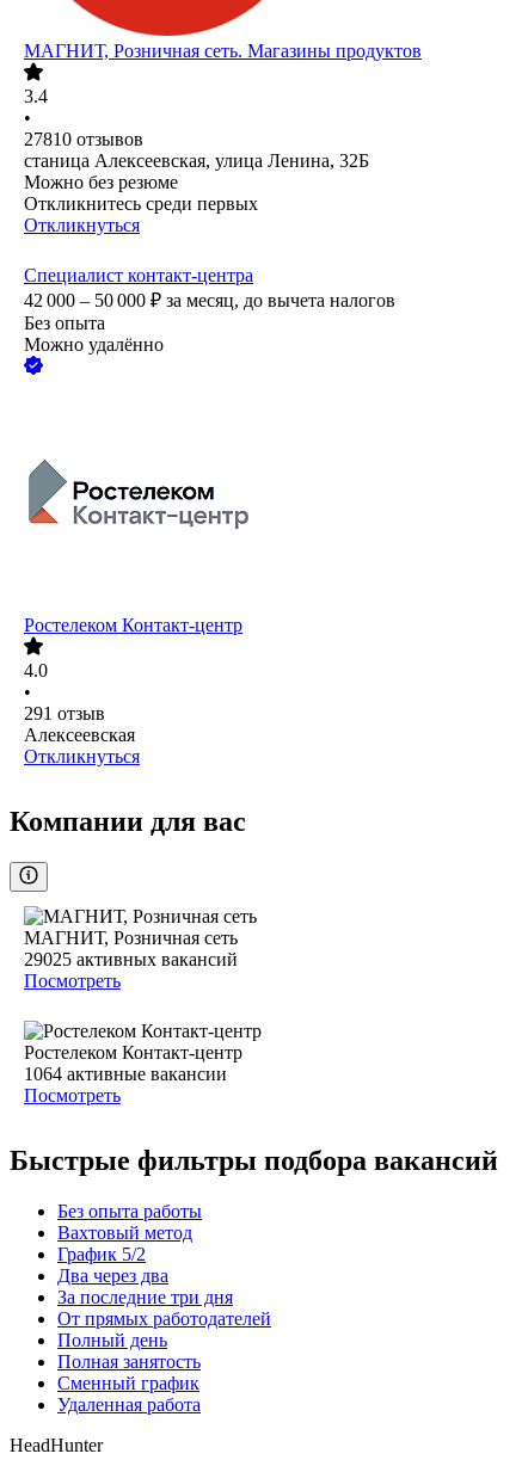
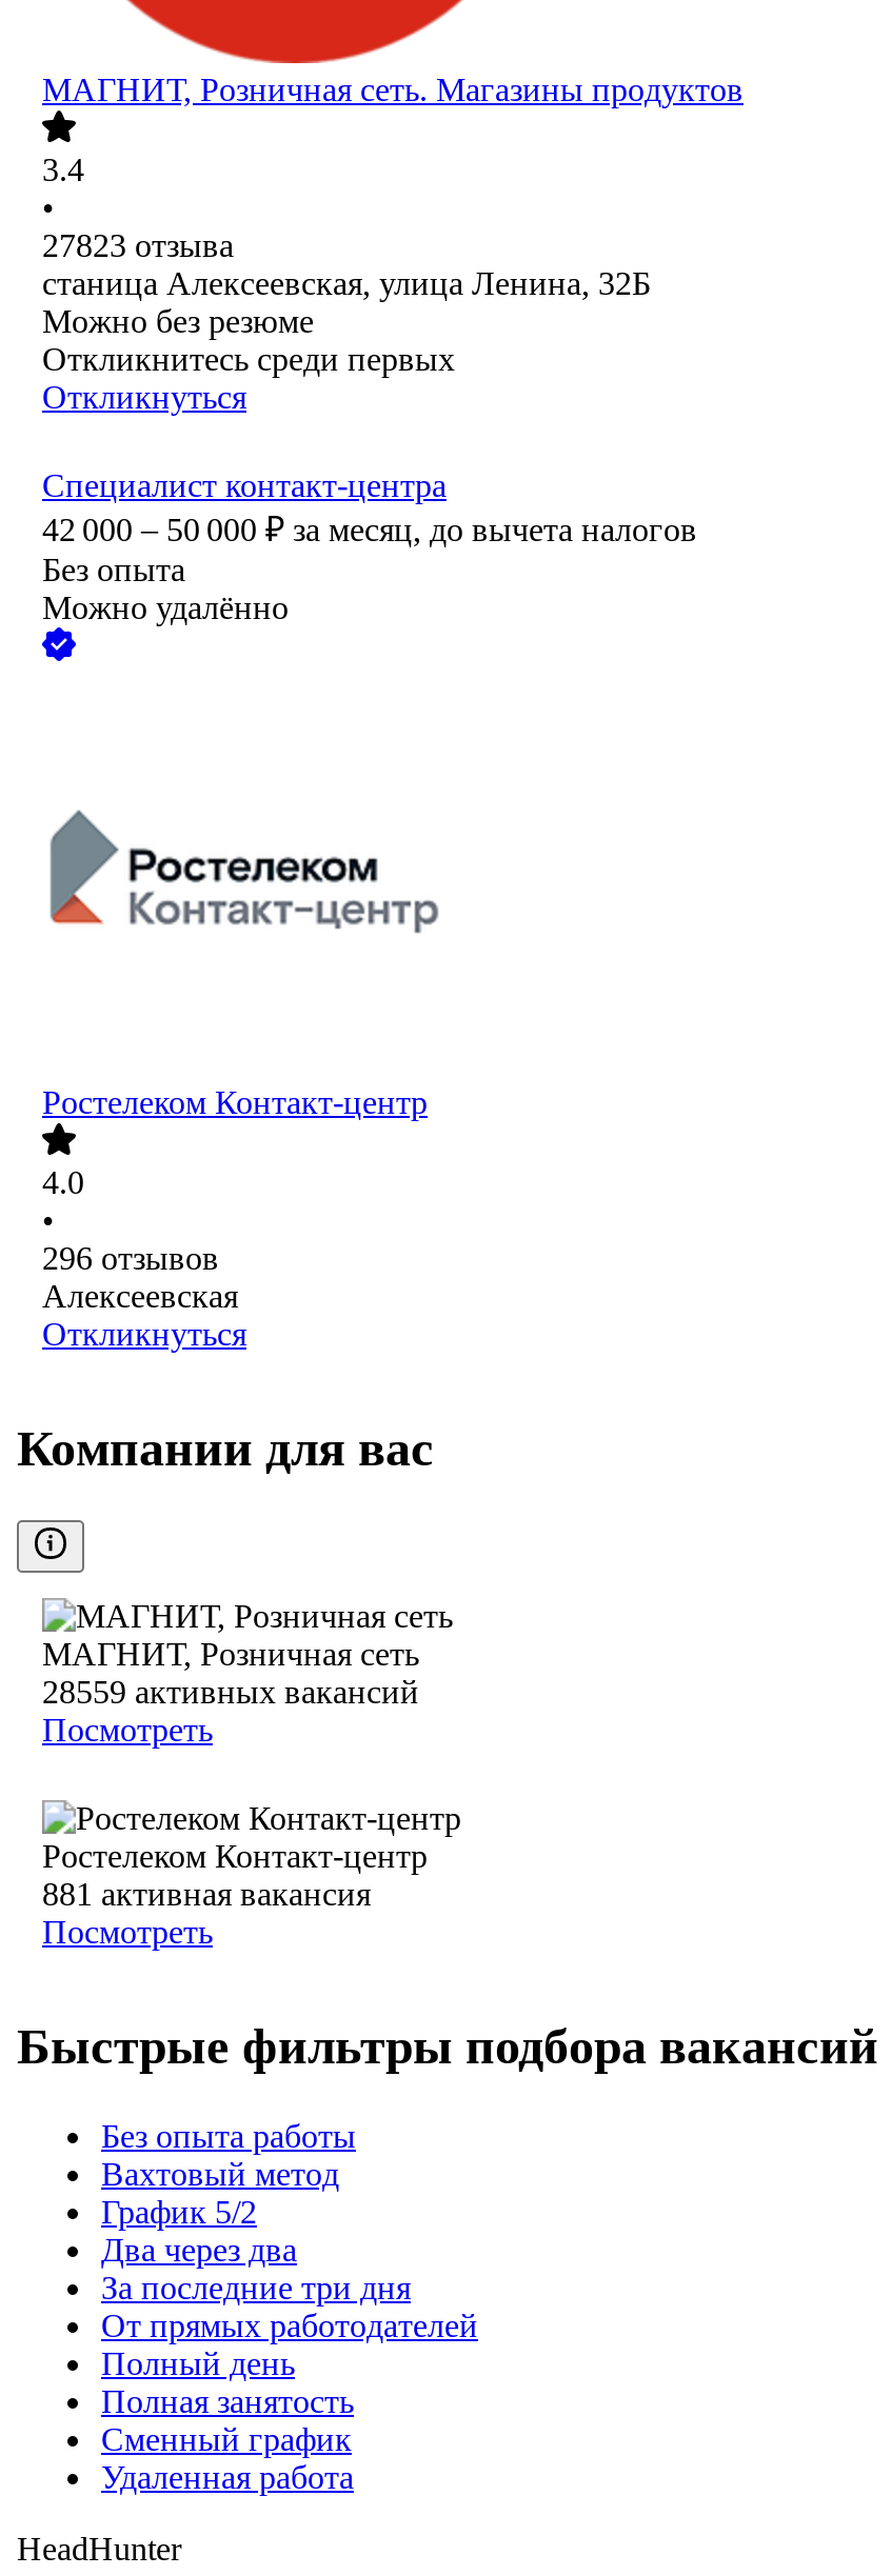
[24,130,143,150] 27810 отзывов -> [42,228,234,264] 27823 отзыва
[24,704,105,724] 291 отзыв -> [42,1241,219,1277] 296 отзывов
[24,949,238,970] 29025 активных вакансий -> [42,1674,419,1710] 28559 активных вакансий
[24,1064,227,1084] 1064 активные вакансии -> [42,1877,371,1912] 881 активная вакансия

